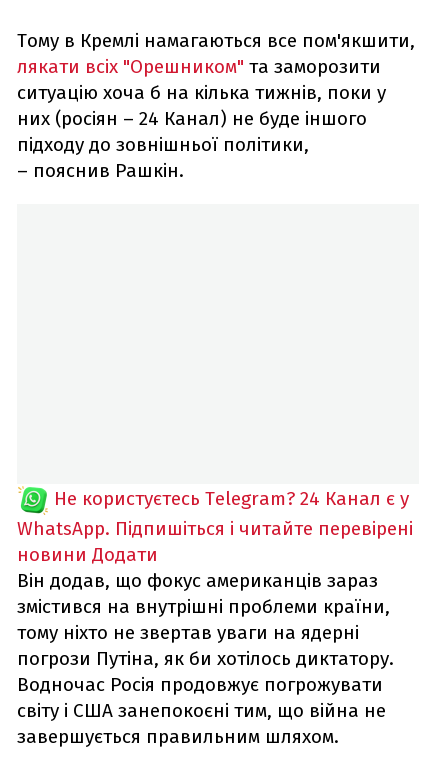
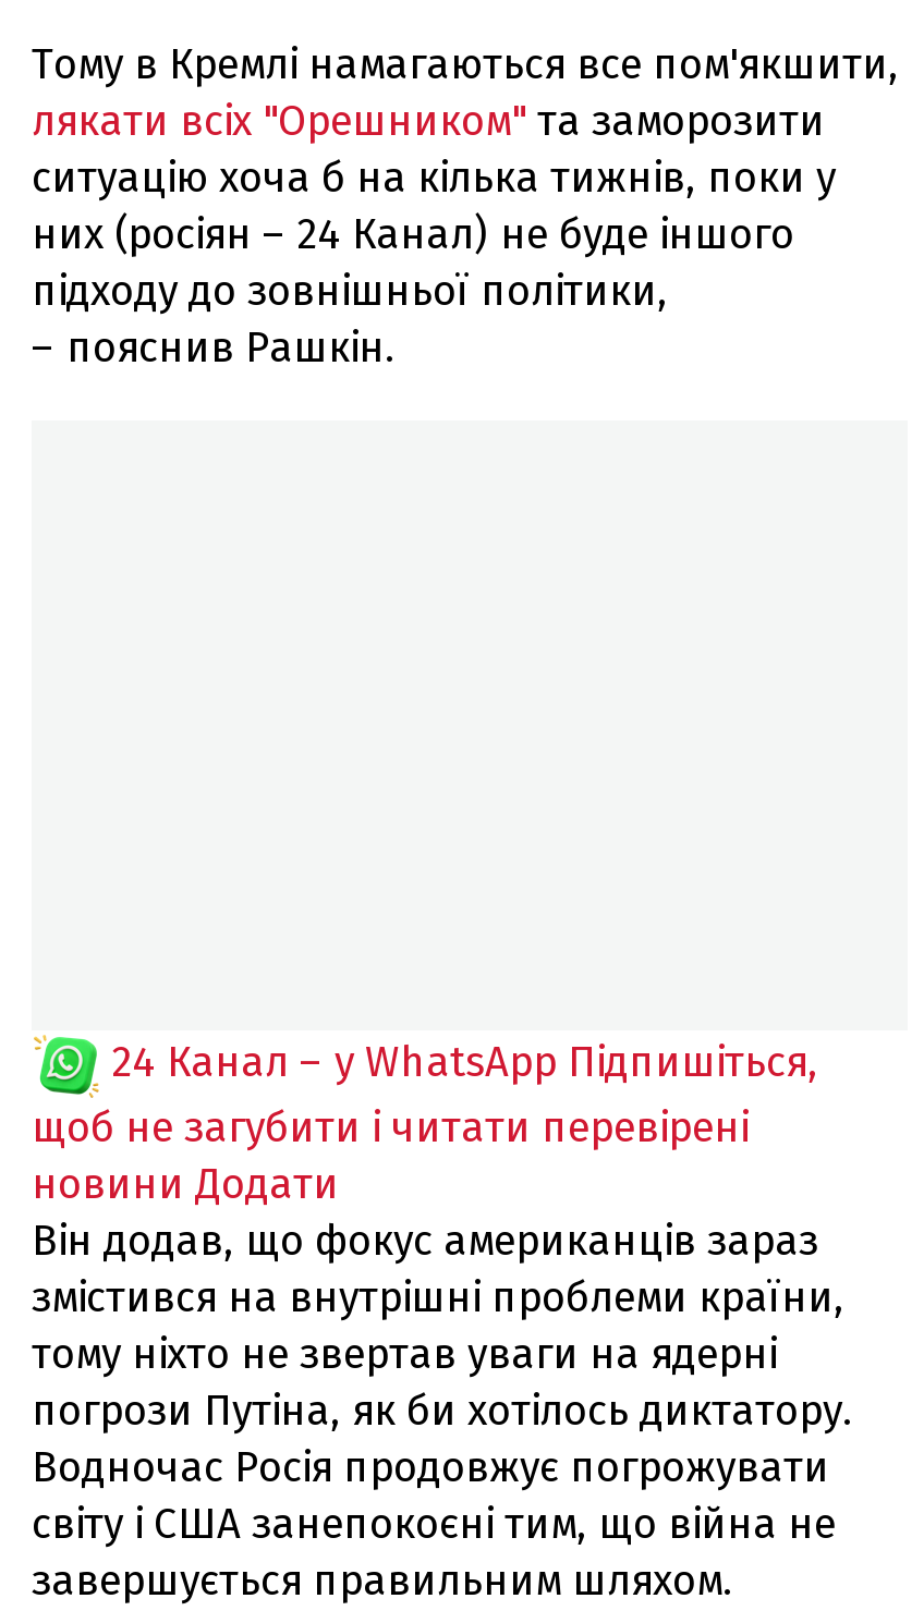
[17,487,413,540] Не користуєтесь Telegram? 24 Канал є у | WhatsApp. Підпишіться і читайте перевірені -> [32,1036,818,1152] 24 Канал – у WhatsApp Підпишіться, | щоб не загубити і читати перевірені

